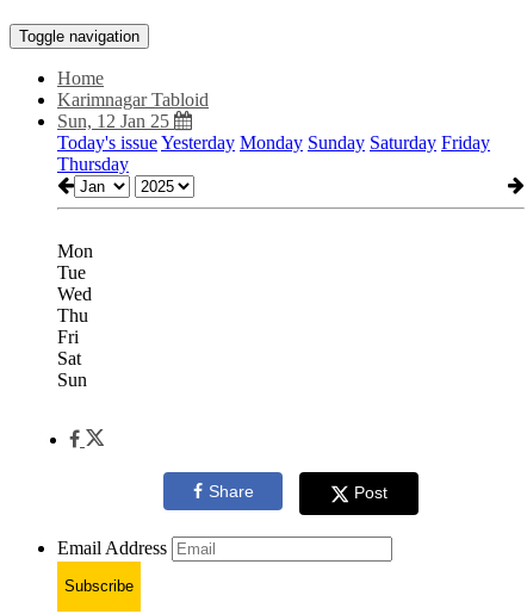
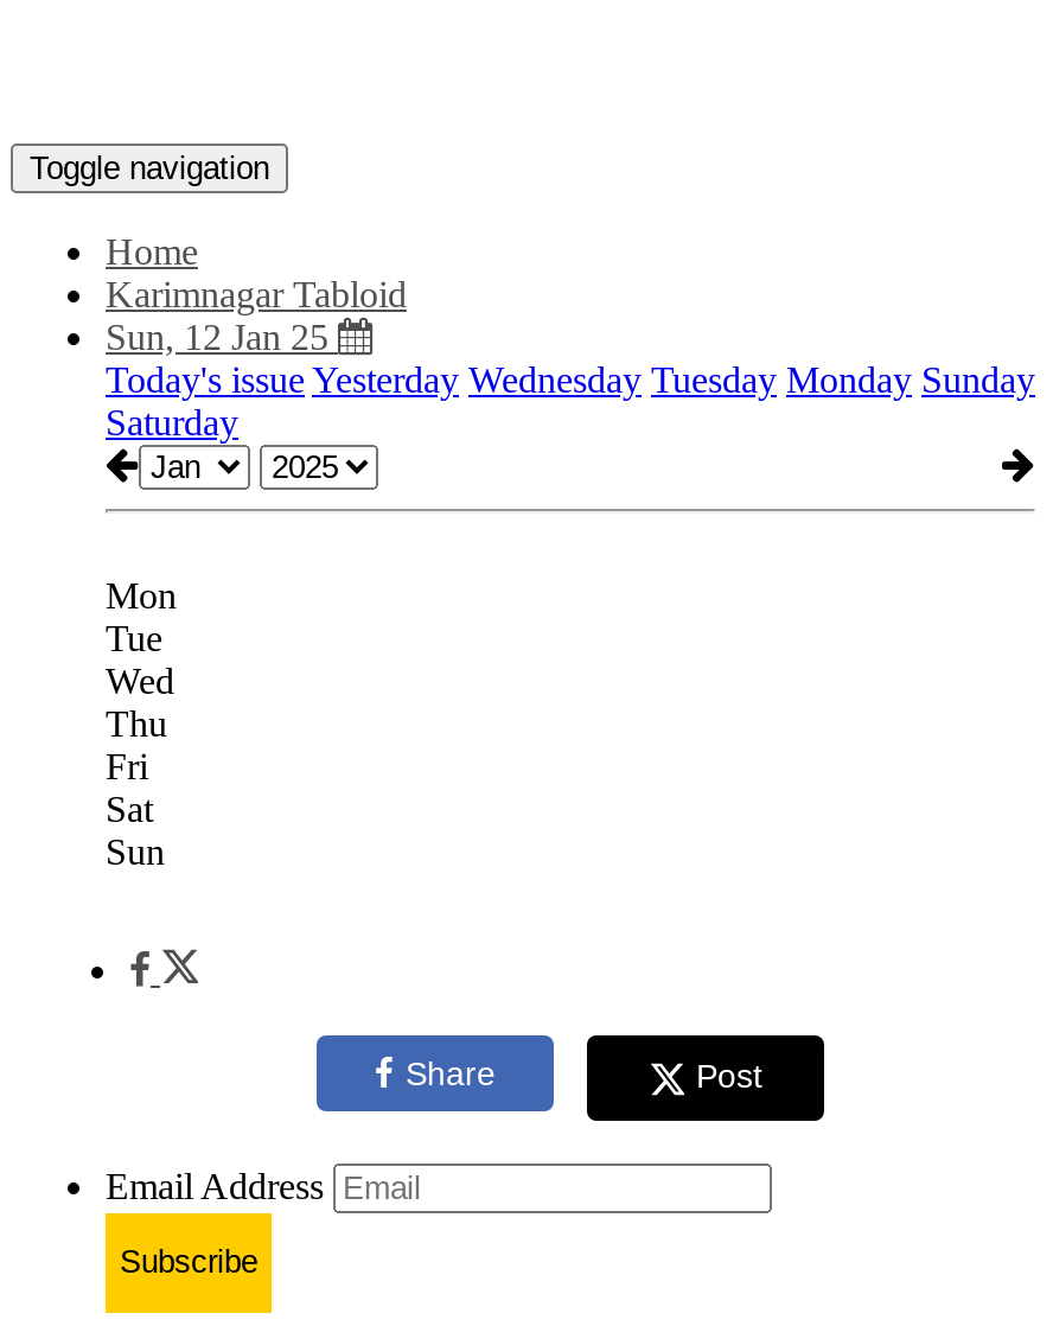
[57,132,490,174] Today's issue Yesterday Monday Sunday Saturday Friday | Thursday -> [106,359,1035,442] Today's issue Yesterday Wednesday Tuesday Monday Sunday | Saturday

